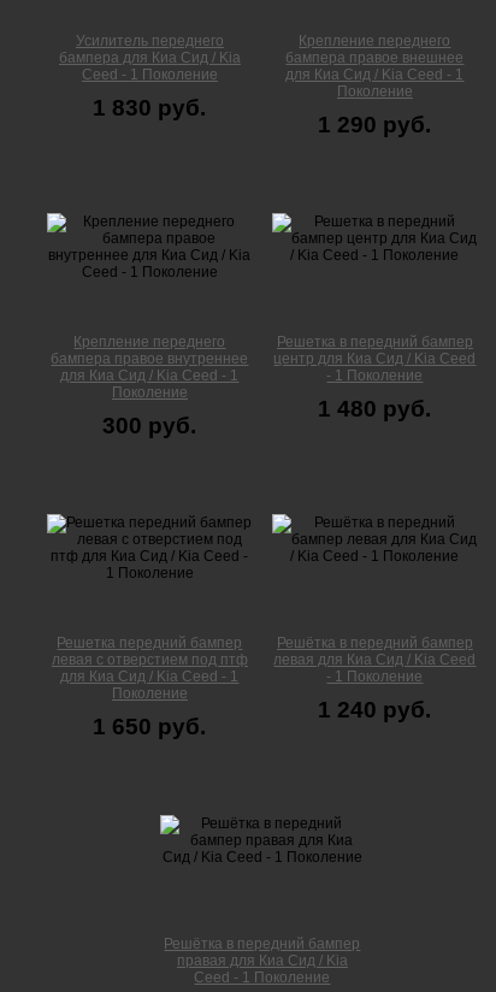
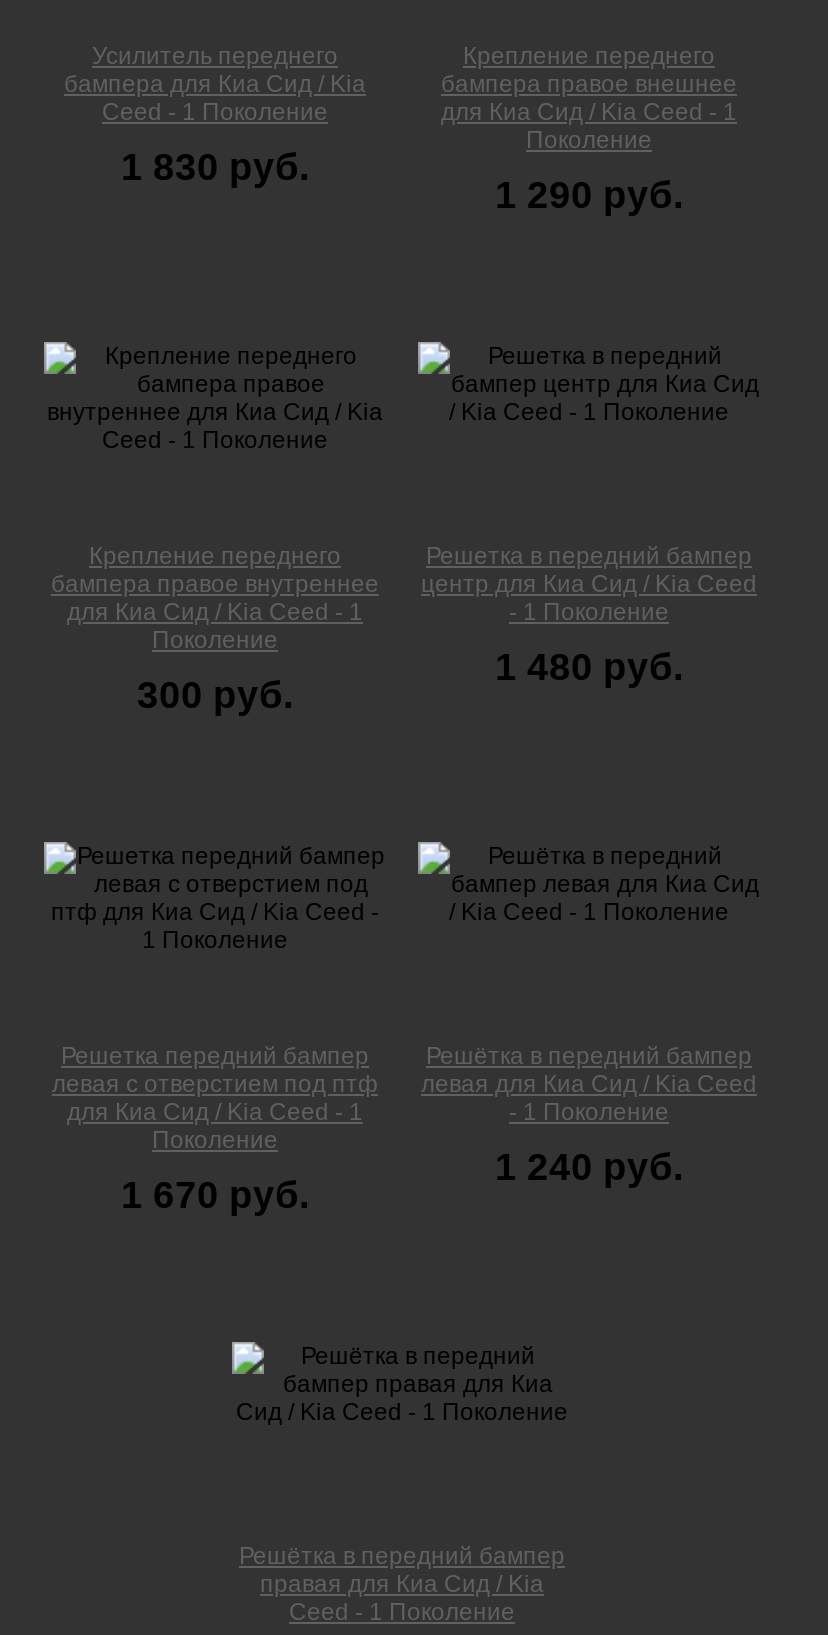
[93,713,206,739] 1 650 руб. -> [121,1173,309,1215] 1 670 руб.

